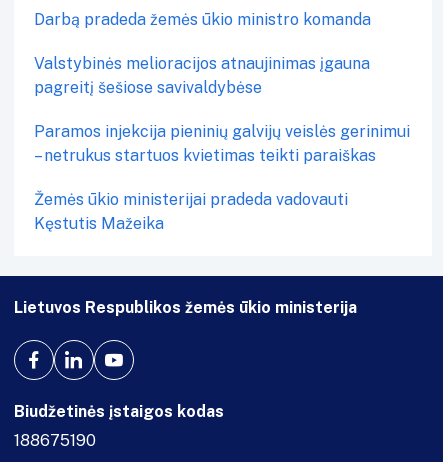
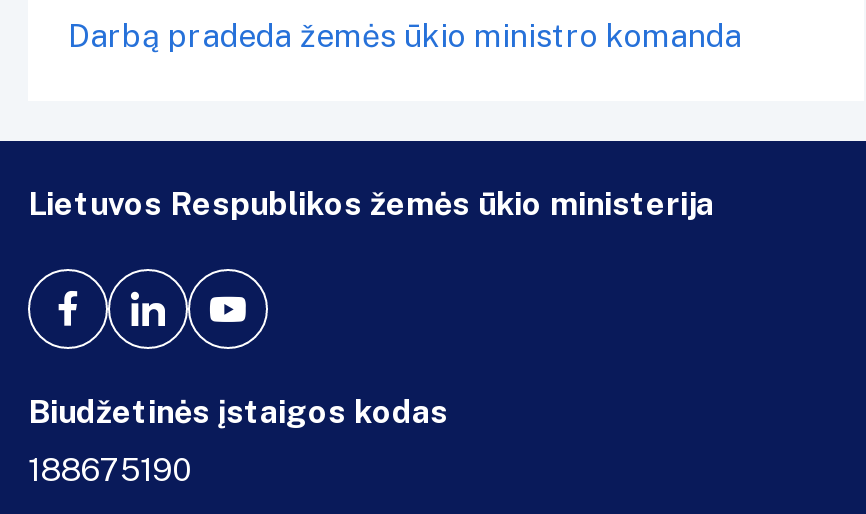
[34,54,410,233] Valstybinės melioracijos atnaujinimas įgauna | pagreitį šešiose savivaldybėse | Paramos injekcija pieninių galvijų veislės gerinimui | – netrukus startuos kvietimas teikti paraiškas | Žemės ūkio ministerijai pradeda vadovauti | Kęstutis Mažeika -> none

